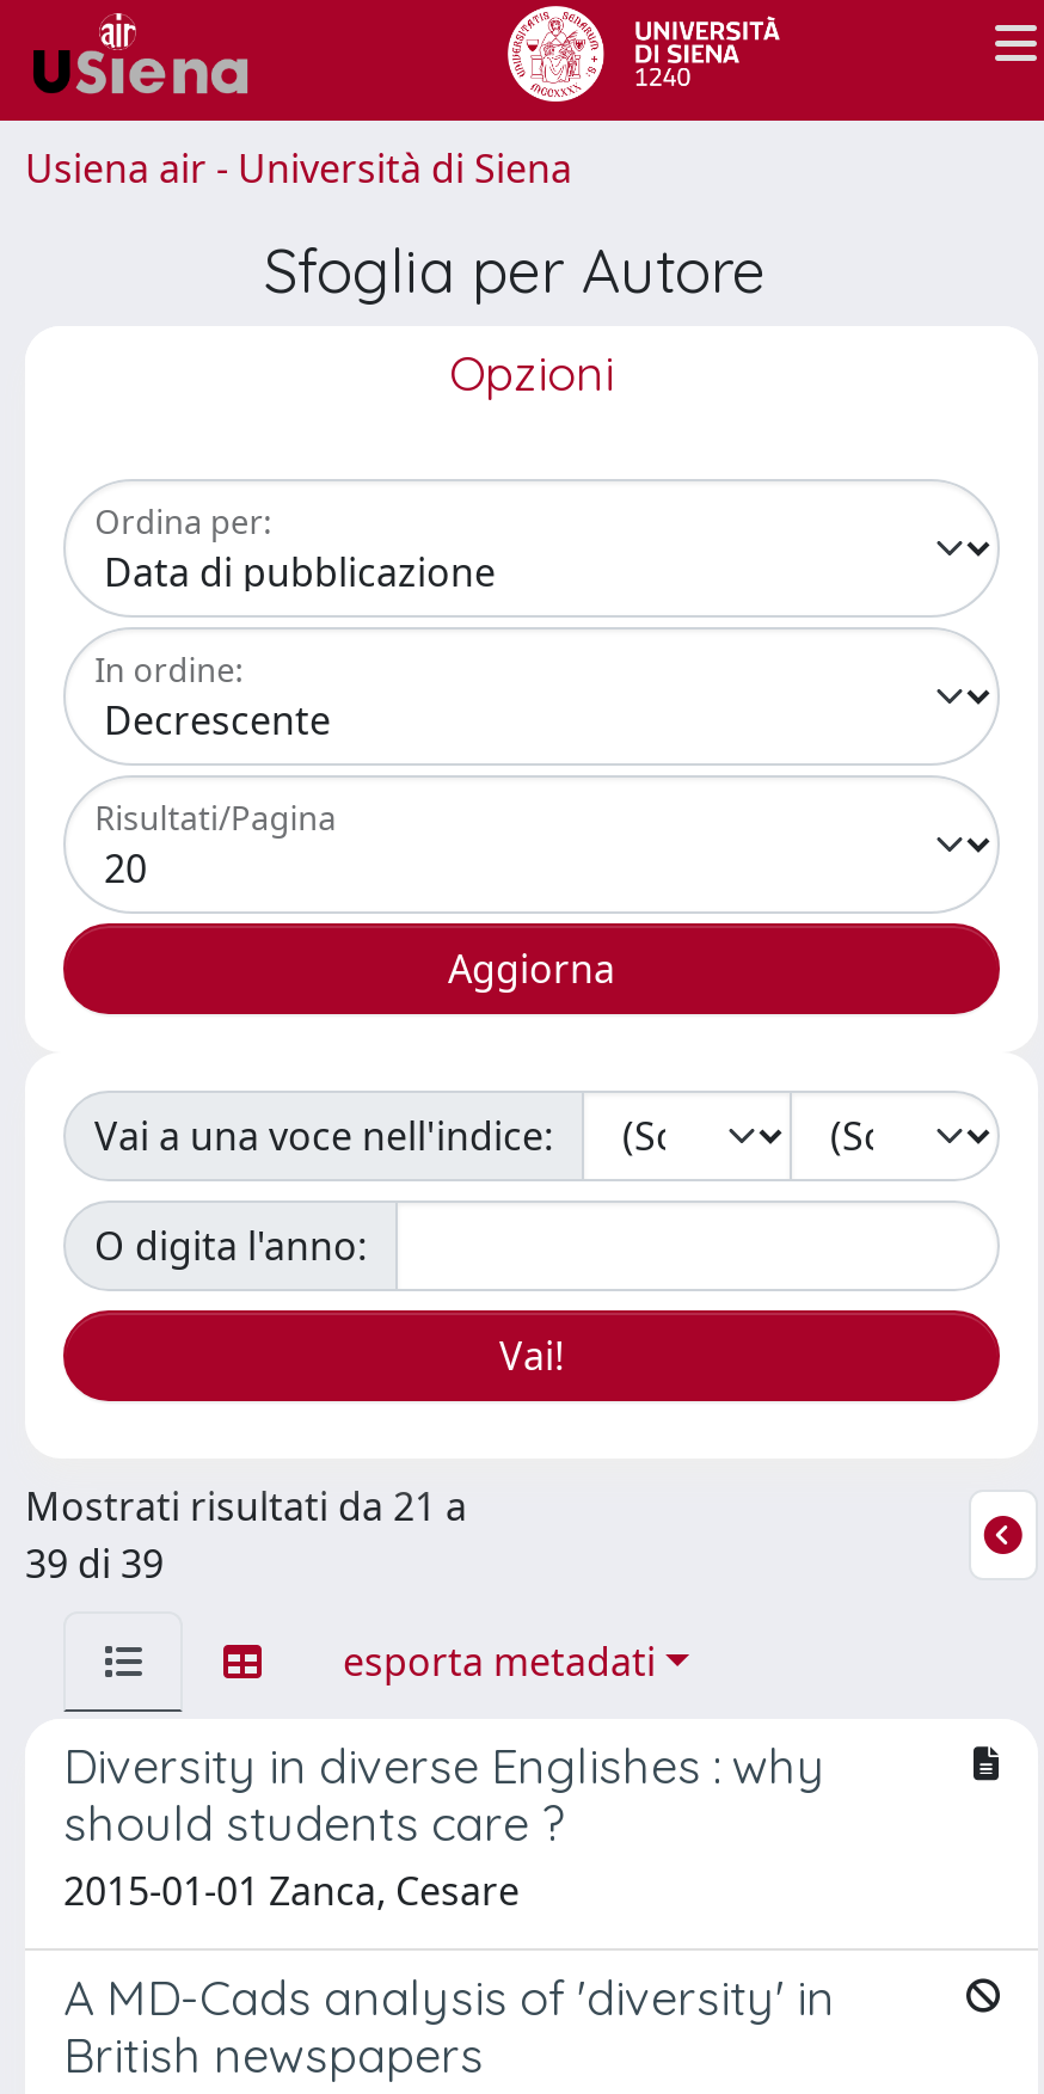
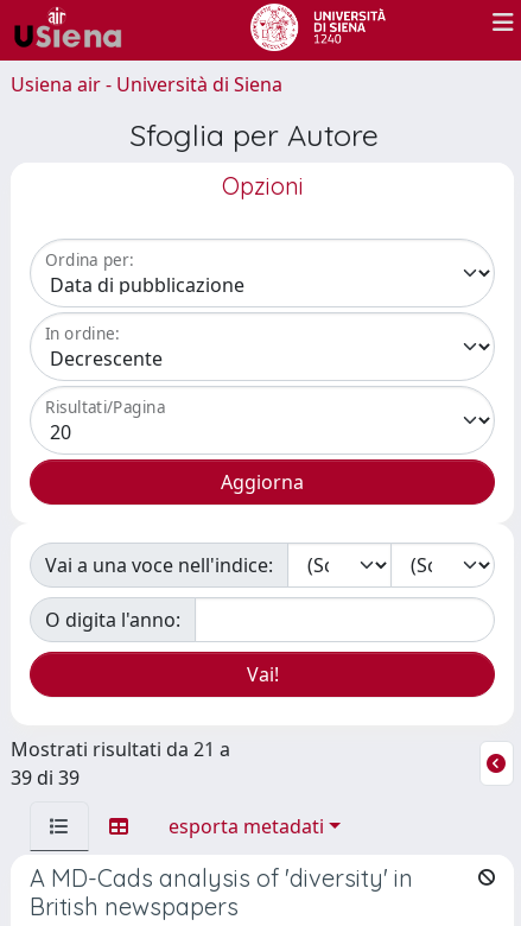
[63,1736,825,1917] Diversity in diverse Englishes : why | should students care ? | 2015-01-01 Zanca, Cesare -> none

